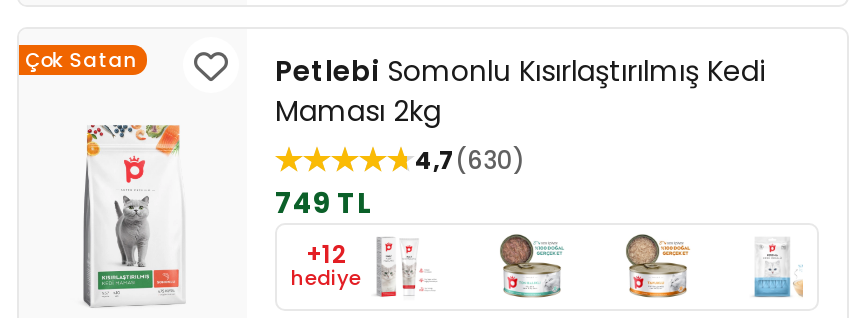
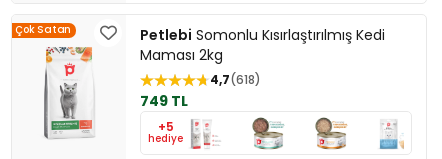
[81,94,183,308] [image] -> [44,46,93,153] [image]
[415,143,513,177] 4,7 630 -> [210,71,255,88] 4,7 618
[306,237,346,271] +12 -> [157,118,173,135] +5

